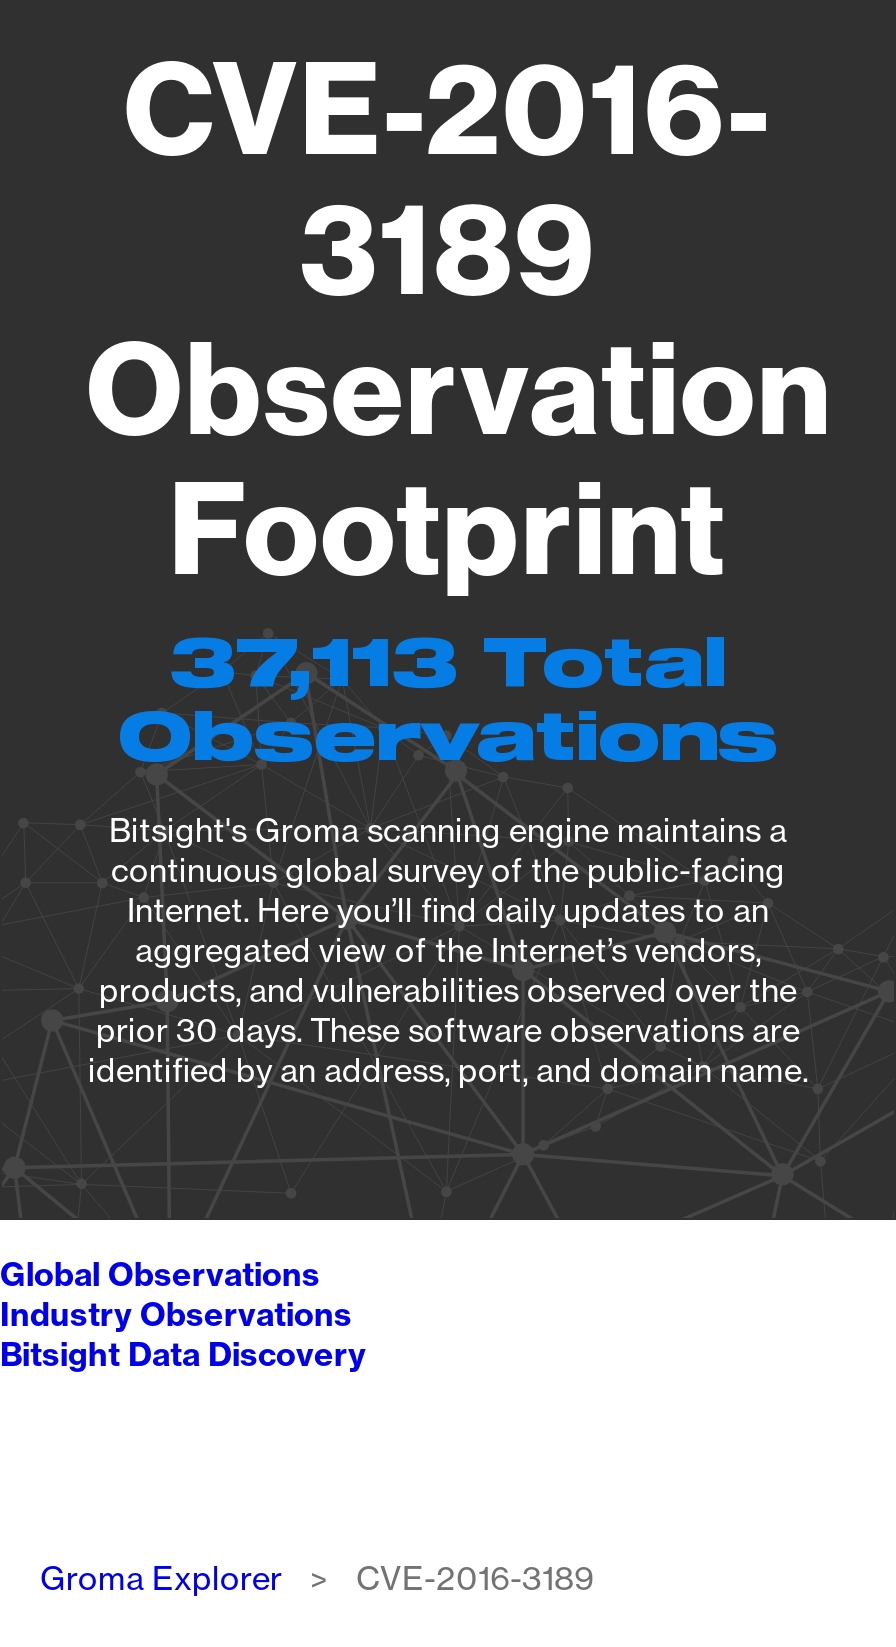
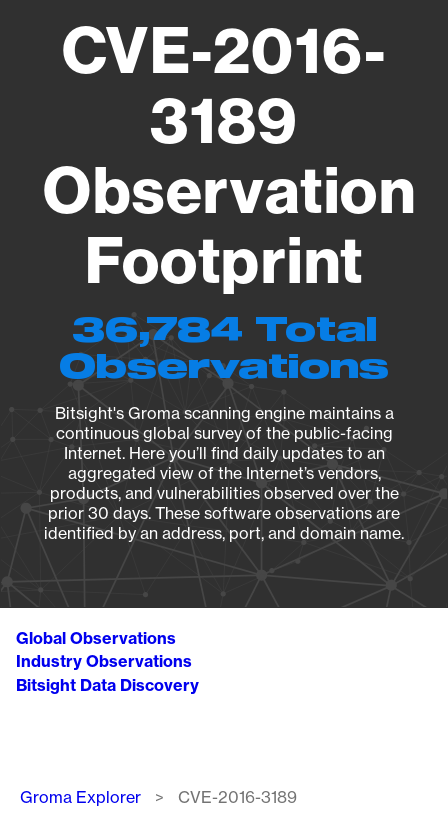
[170,632,726,700] 37,113 Total -> [71,314,376,348] 36,784 Total

